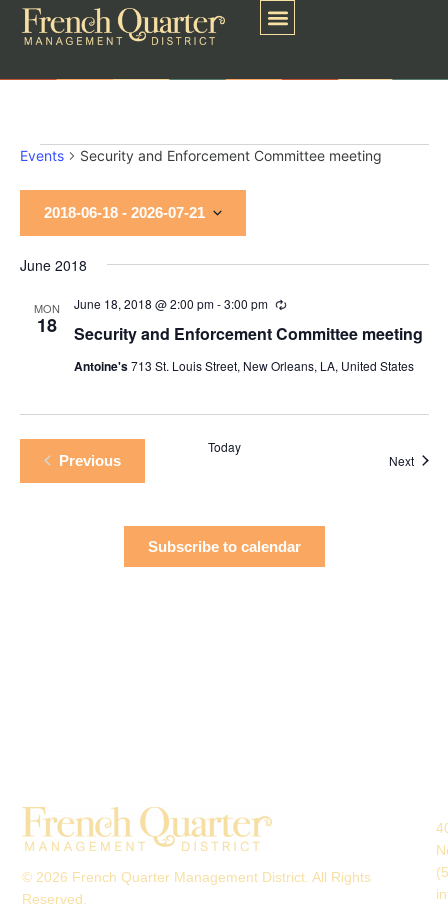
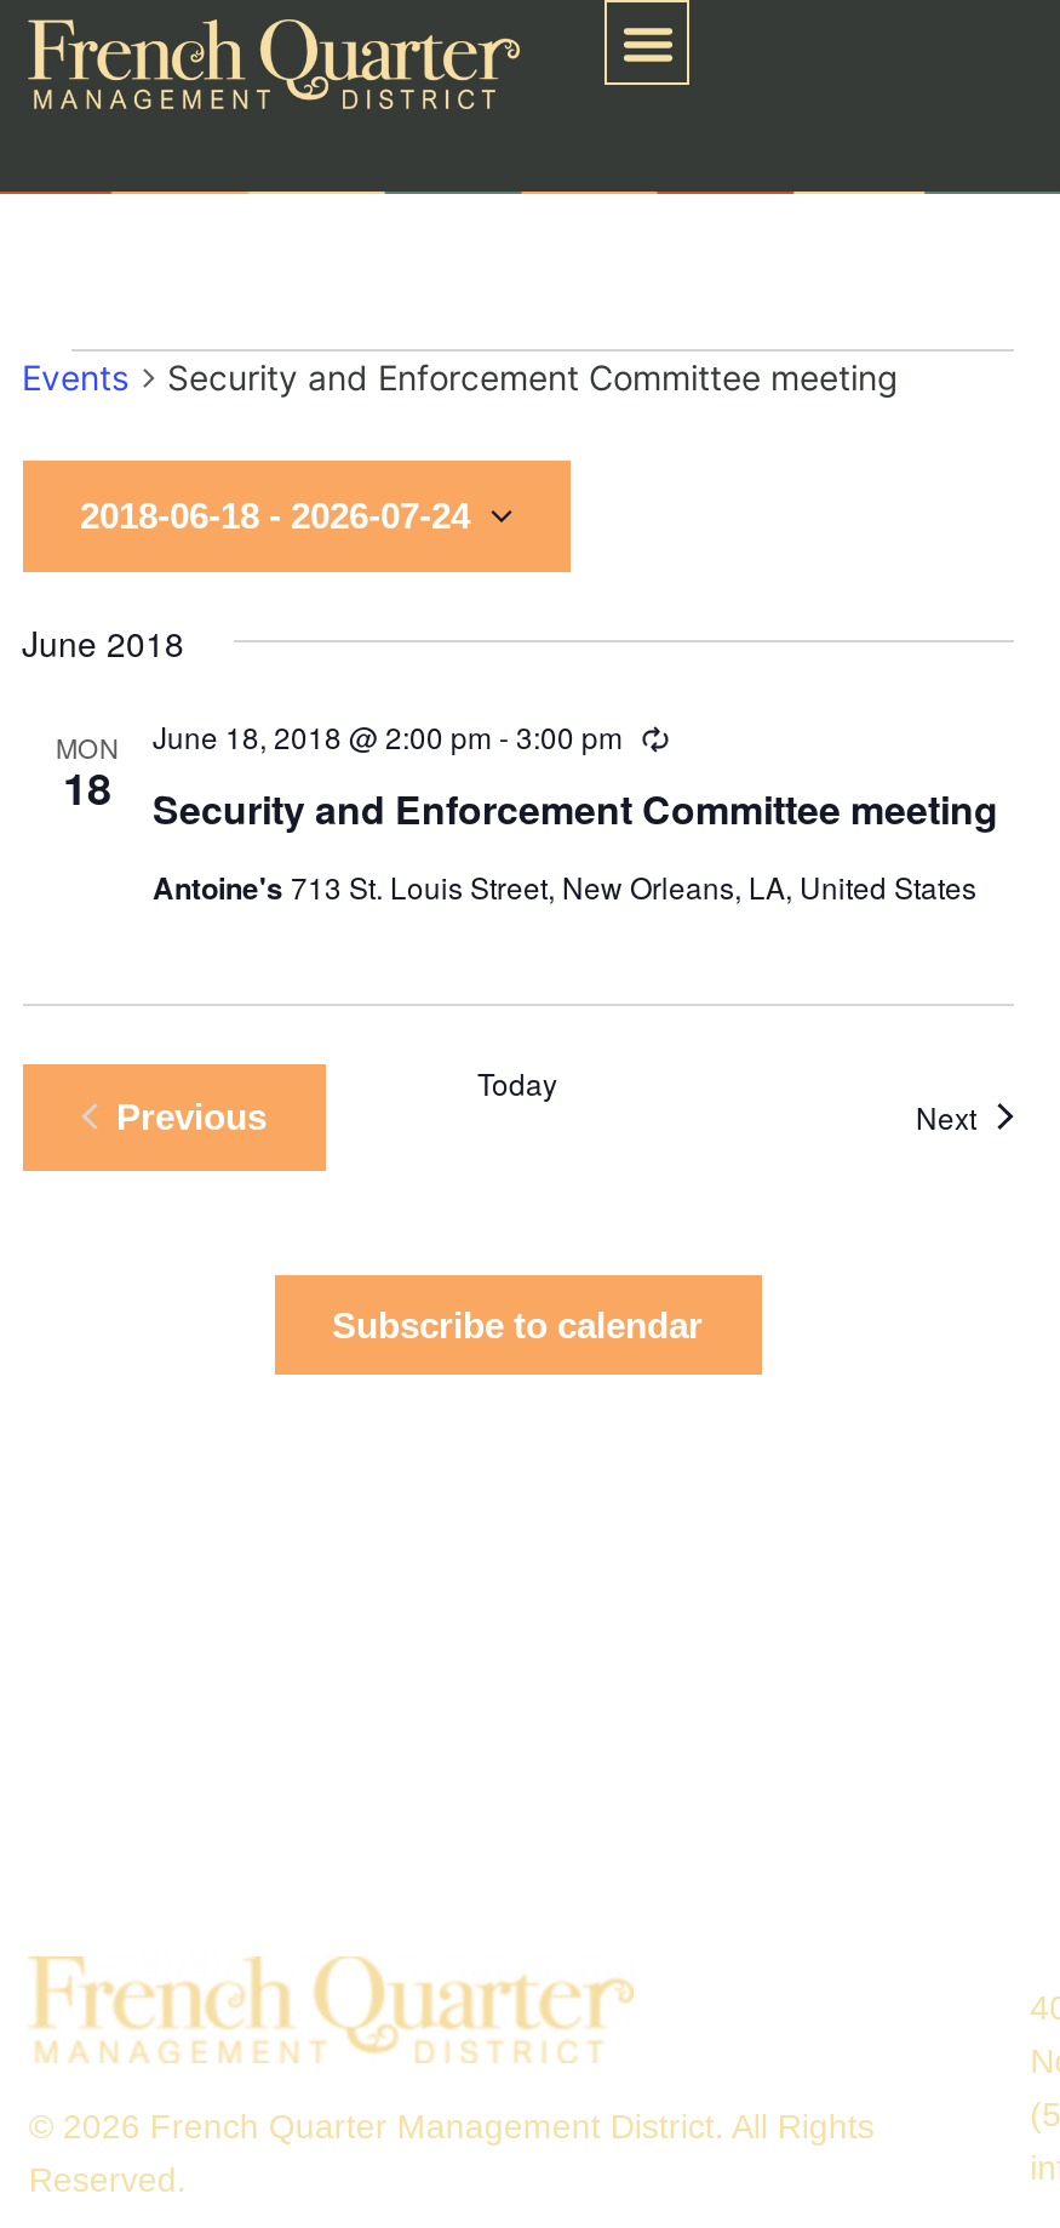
[43,204,204,221] 2018-06-18 - 2026-07-21 -> [80,495,470,536] 2018-06-18 - 2026-07-24

